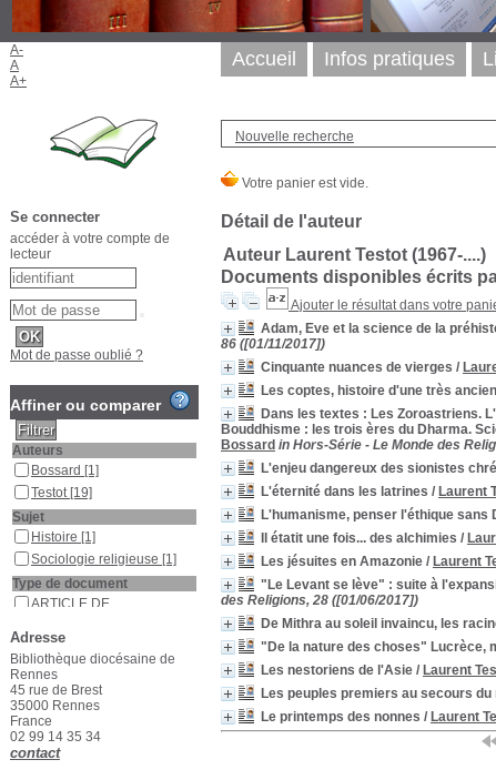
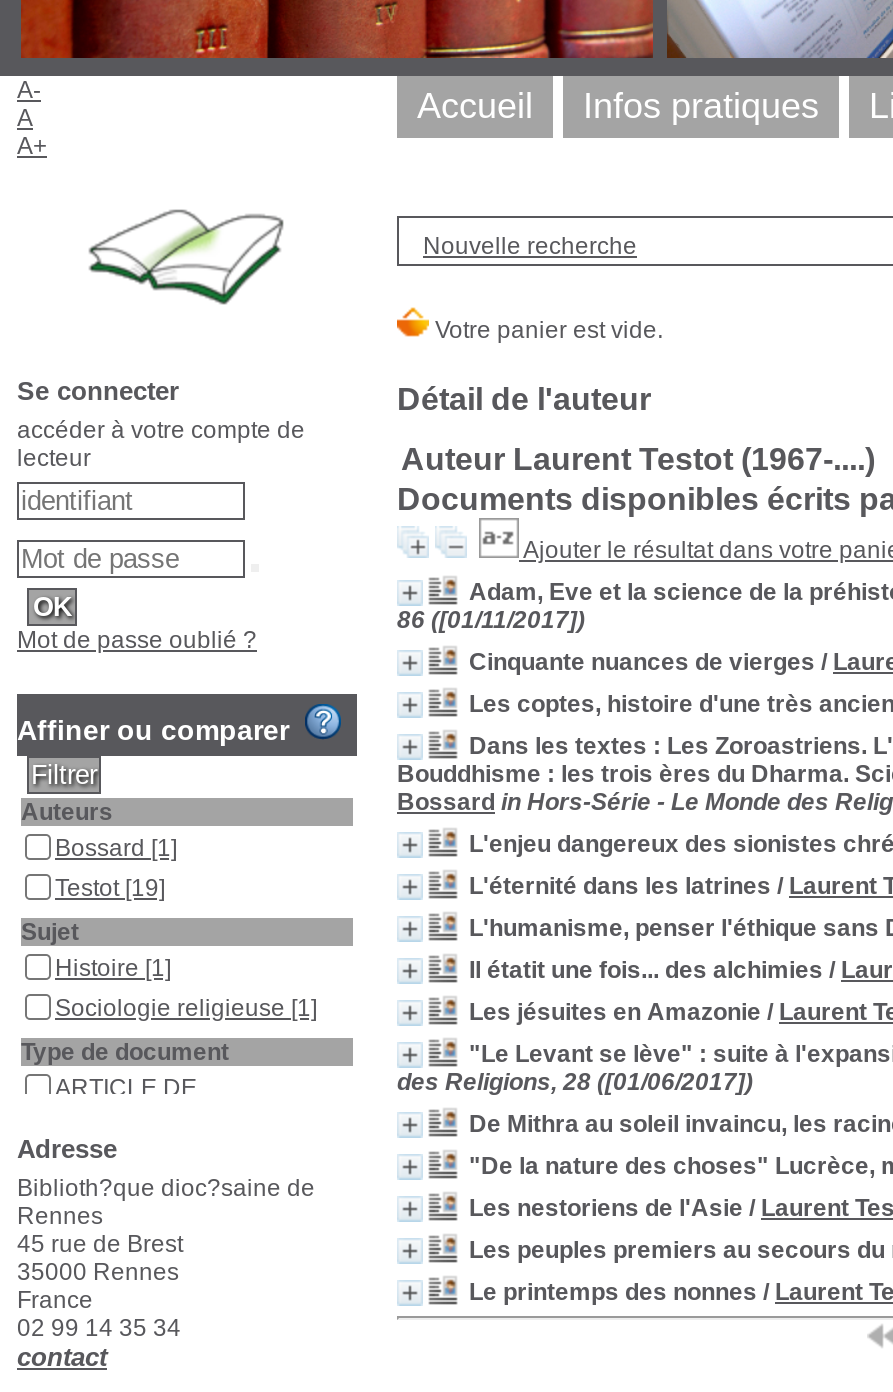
[10,651,175,667] Bibliothèque diocésaine de -> [17,1174,315,1202] Biblioth?que dioc?saine de

